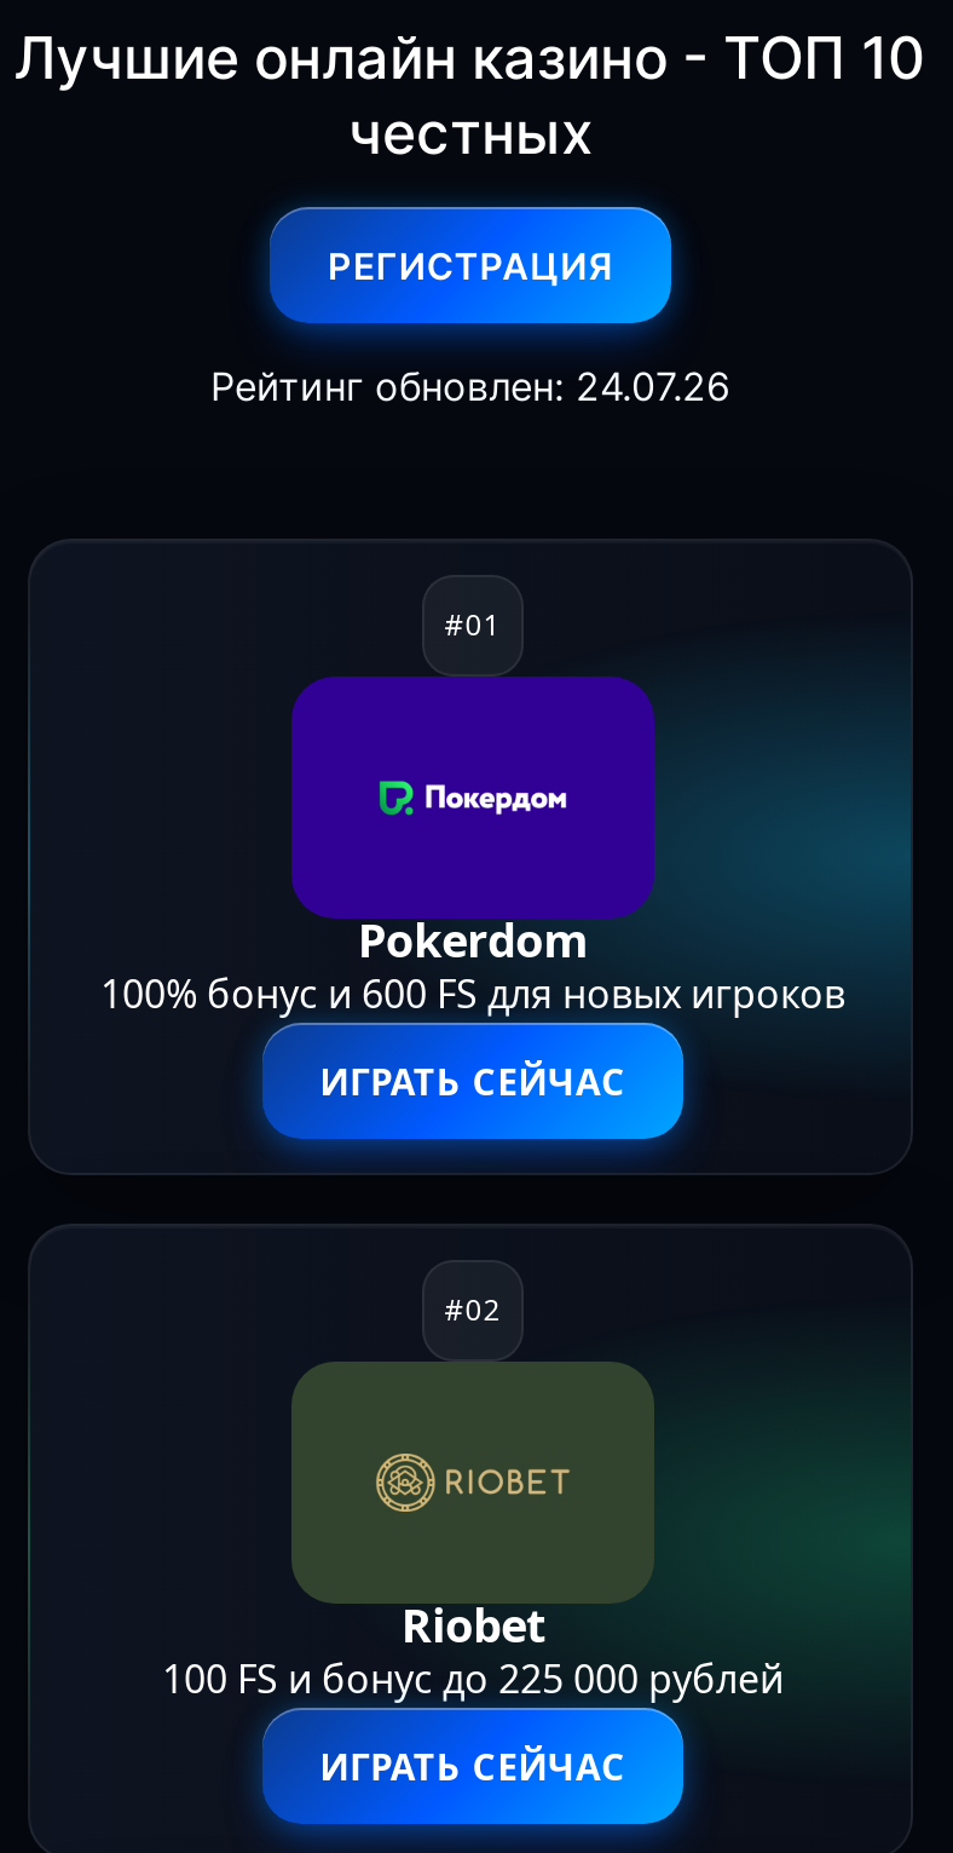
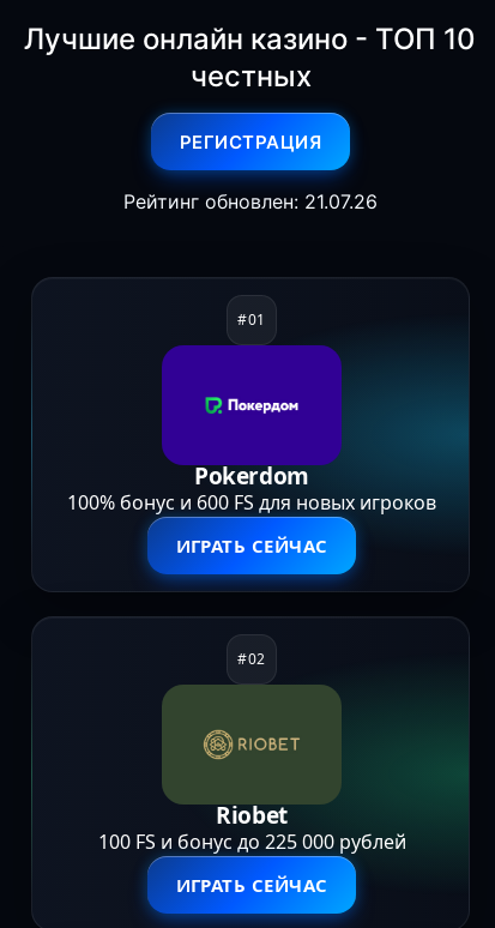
[210,362,730,410] Рейтинг обновлен: 24.07.26 -> [123,189,378,213] Рейтинг обновлен: 21.07.26

